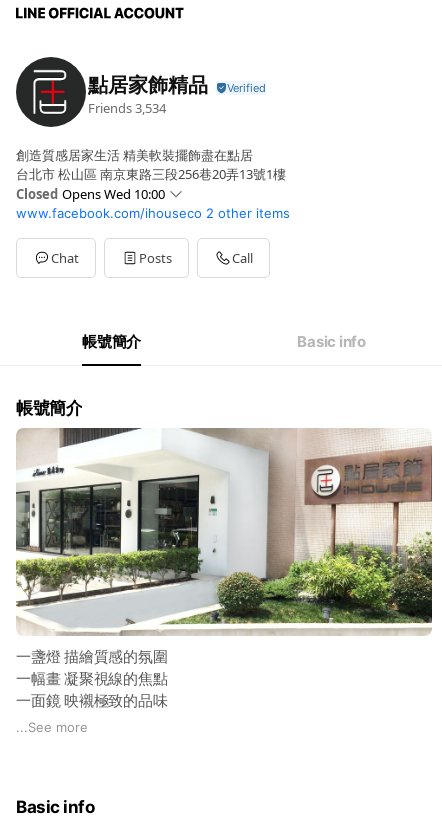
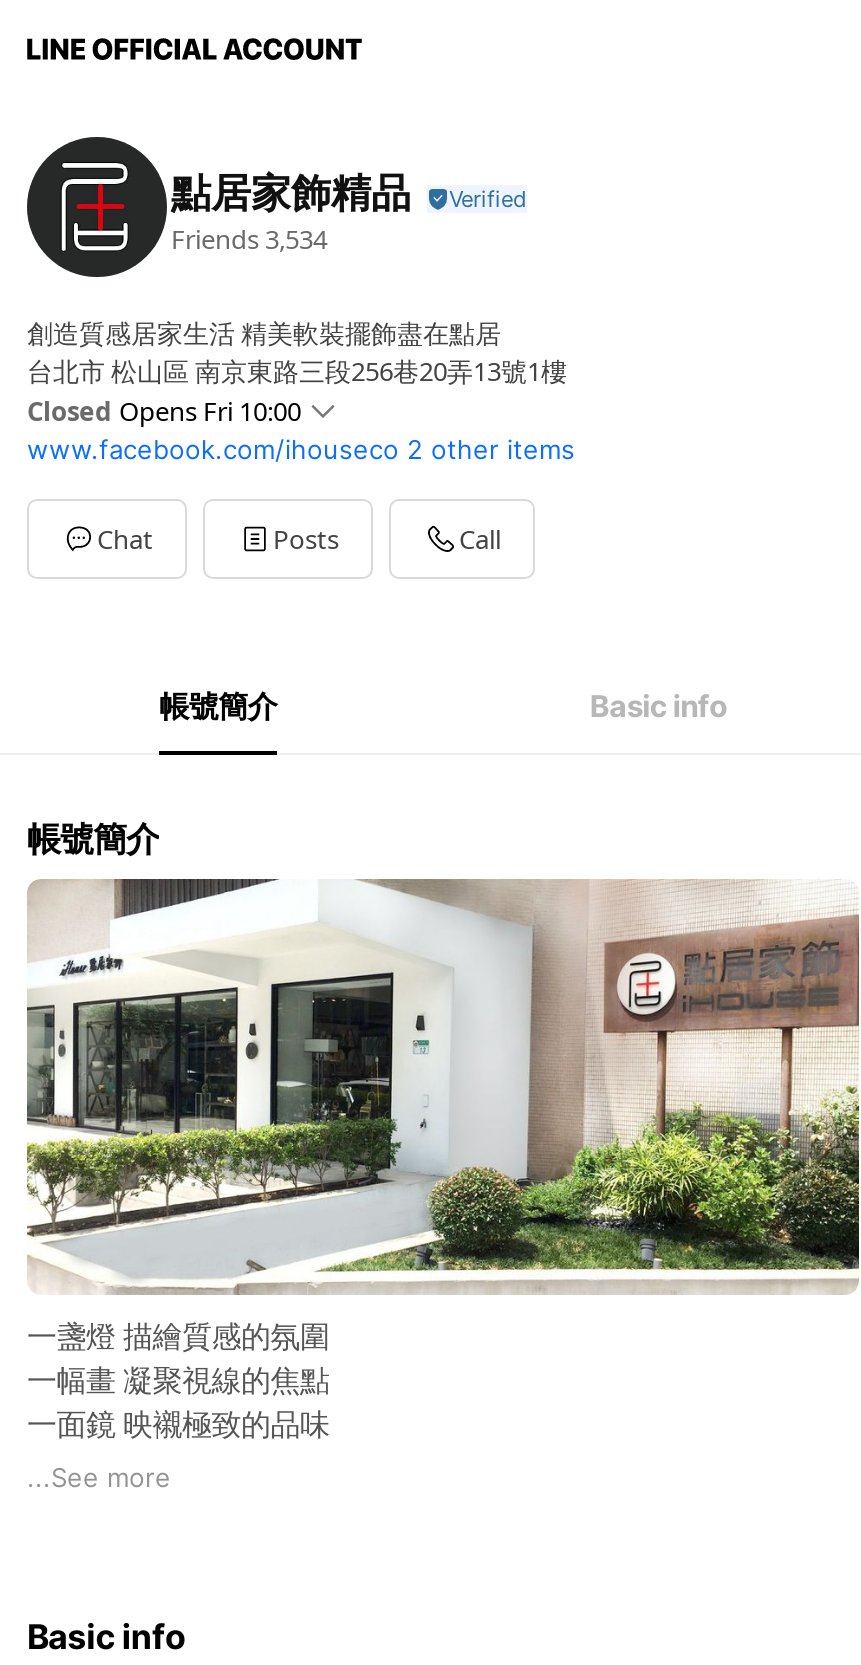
[16,185,165,203] Closed Opens Wed 10:00 -> [27,393,301,429] Closed Opens Fri 10:00

